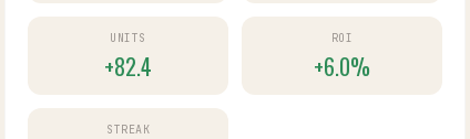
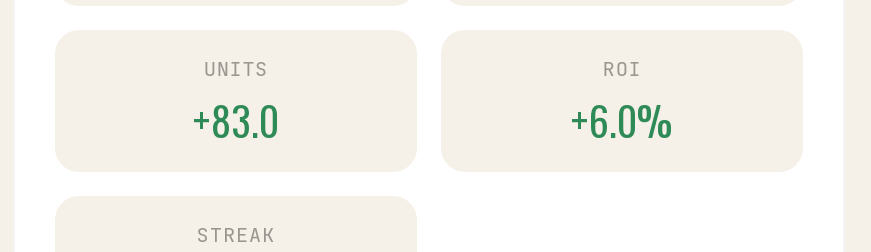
[104,49,152,82] +82.4 -> [193,89,279,149] +83.0

